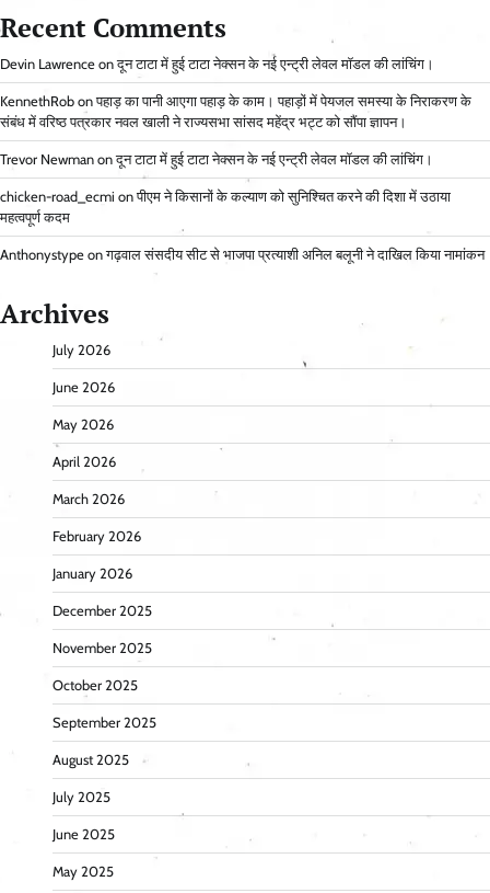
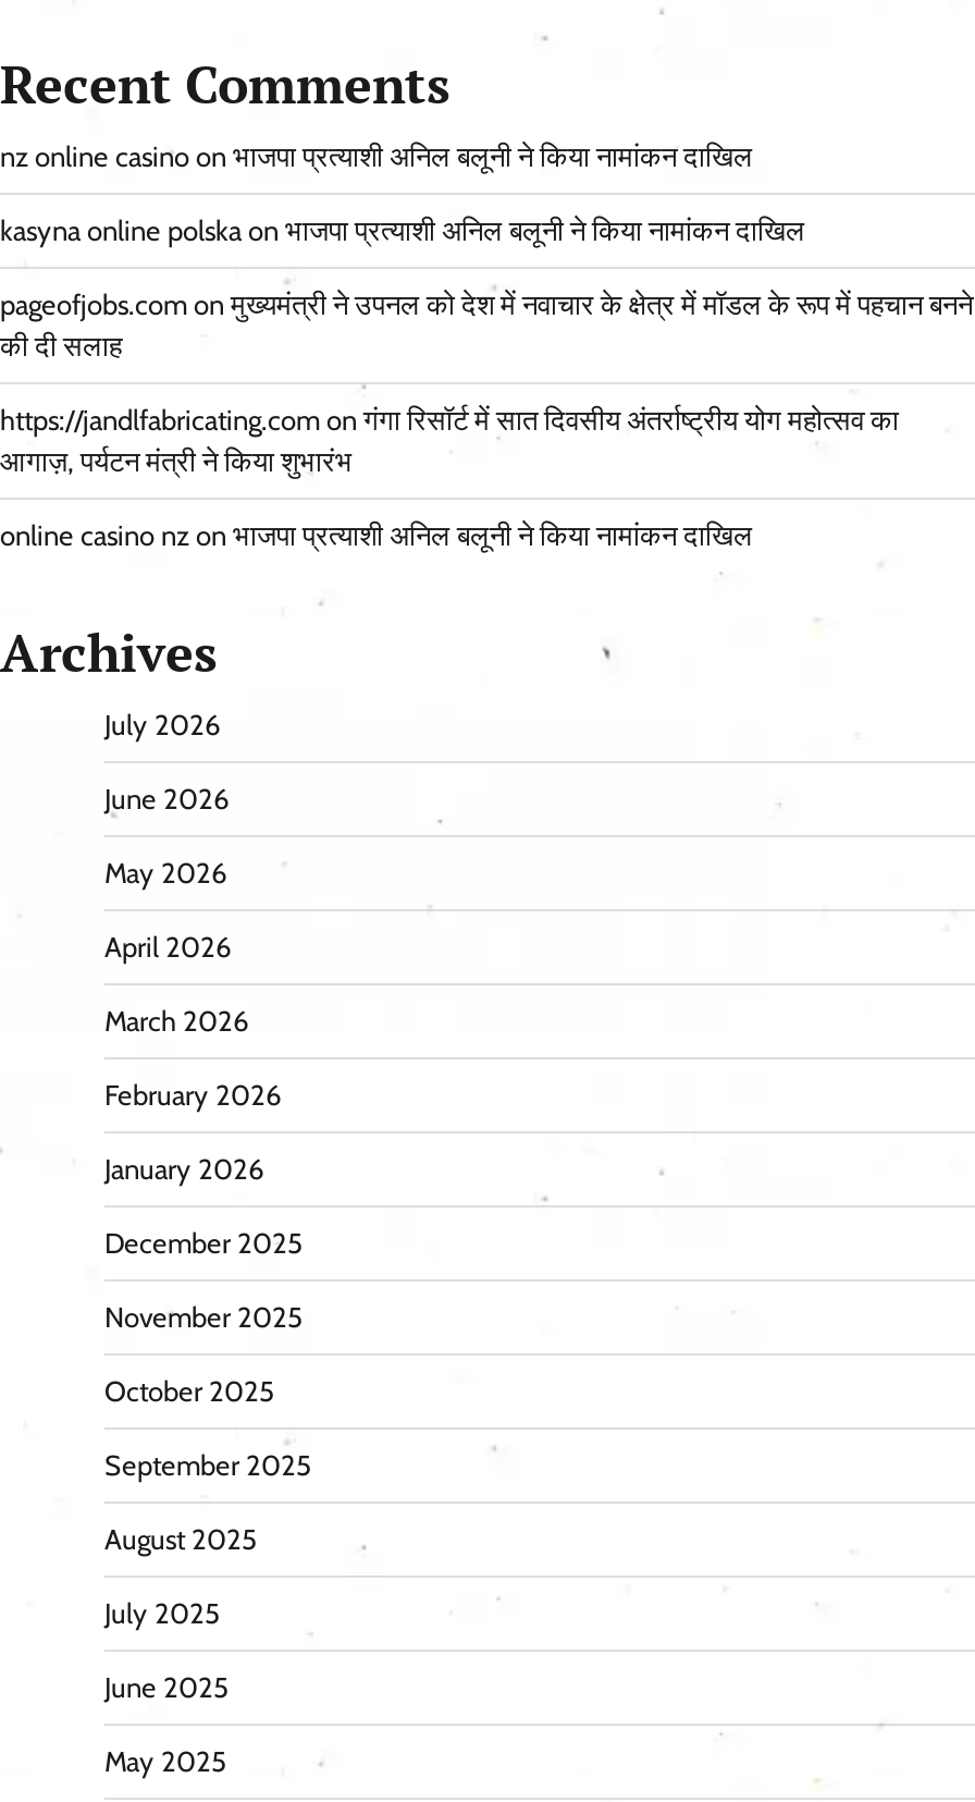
[0,56,434,72] Devin Lawrence on दून टाटा में हुई टाटा नेक्सन के नई एन्ट्री लेवल मॉडल की लांचिंग। -> [0,140,753,172] nz online casino on भाजपा प्रत्याशी अनिल बलूनी ने किया नामांकन दाखिल
[0,93,471,130] KennethRob on पहाड़ का पानी आएगा पहाड़ के काम। पहाड़ों में पेयजल समस्या के निराकरण के | संबंध में वरिष्ठ पत्रकार नवल खाली ने राज्यसभा सांसद महेंद्र भट्ट को सौंपा ज्ञापन। -> [0,214,805,246] kasyna online polska on भाजपा प्रत्याशी अनिल बलूनी ने किया नामांकन दाखिल
[0,151,433,168] Trevor Newman on दून टाटा में हुई टाटा नेक्सन के नई एन्ट्री लेवल मॉडल की लांचिंग। -> [0,288,973,362] pageofjobs.com on मुख्यमंत्री ने उपनल को देश में नवाचार के क्षेत्र में मॉडल के रूप में पहचान बनने | की दी सलाह
[0,189,451,226] chicken-road_ecmi on पीएम ने किसानों के कल्याण को सुनिश्चित करने की दिशा में उठाया | महत्वपूर्ण कदम -> [0,403,899,477] https://jandlfabricating.com on गंगा रिसॉर्ट में सात दिवसीय अंतर्राष्ट्रीय योग महोत्सव का | आगाज़, पर्यटन मंत्री ने किया शुभारंभ
[0,247,485,263] Anthonystype on गढ़वाल संसदीय सीट से भाजपा प्रत्याशी अनिल बलूनी ने दाखिल किया नामांकन -> [0,518,753,551] online casino nz on भाजपा प्रत्याशी अनिल बलूनी ने किया नामांकन दाखिल

